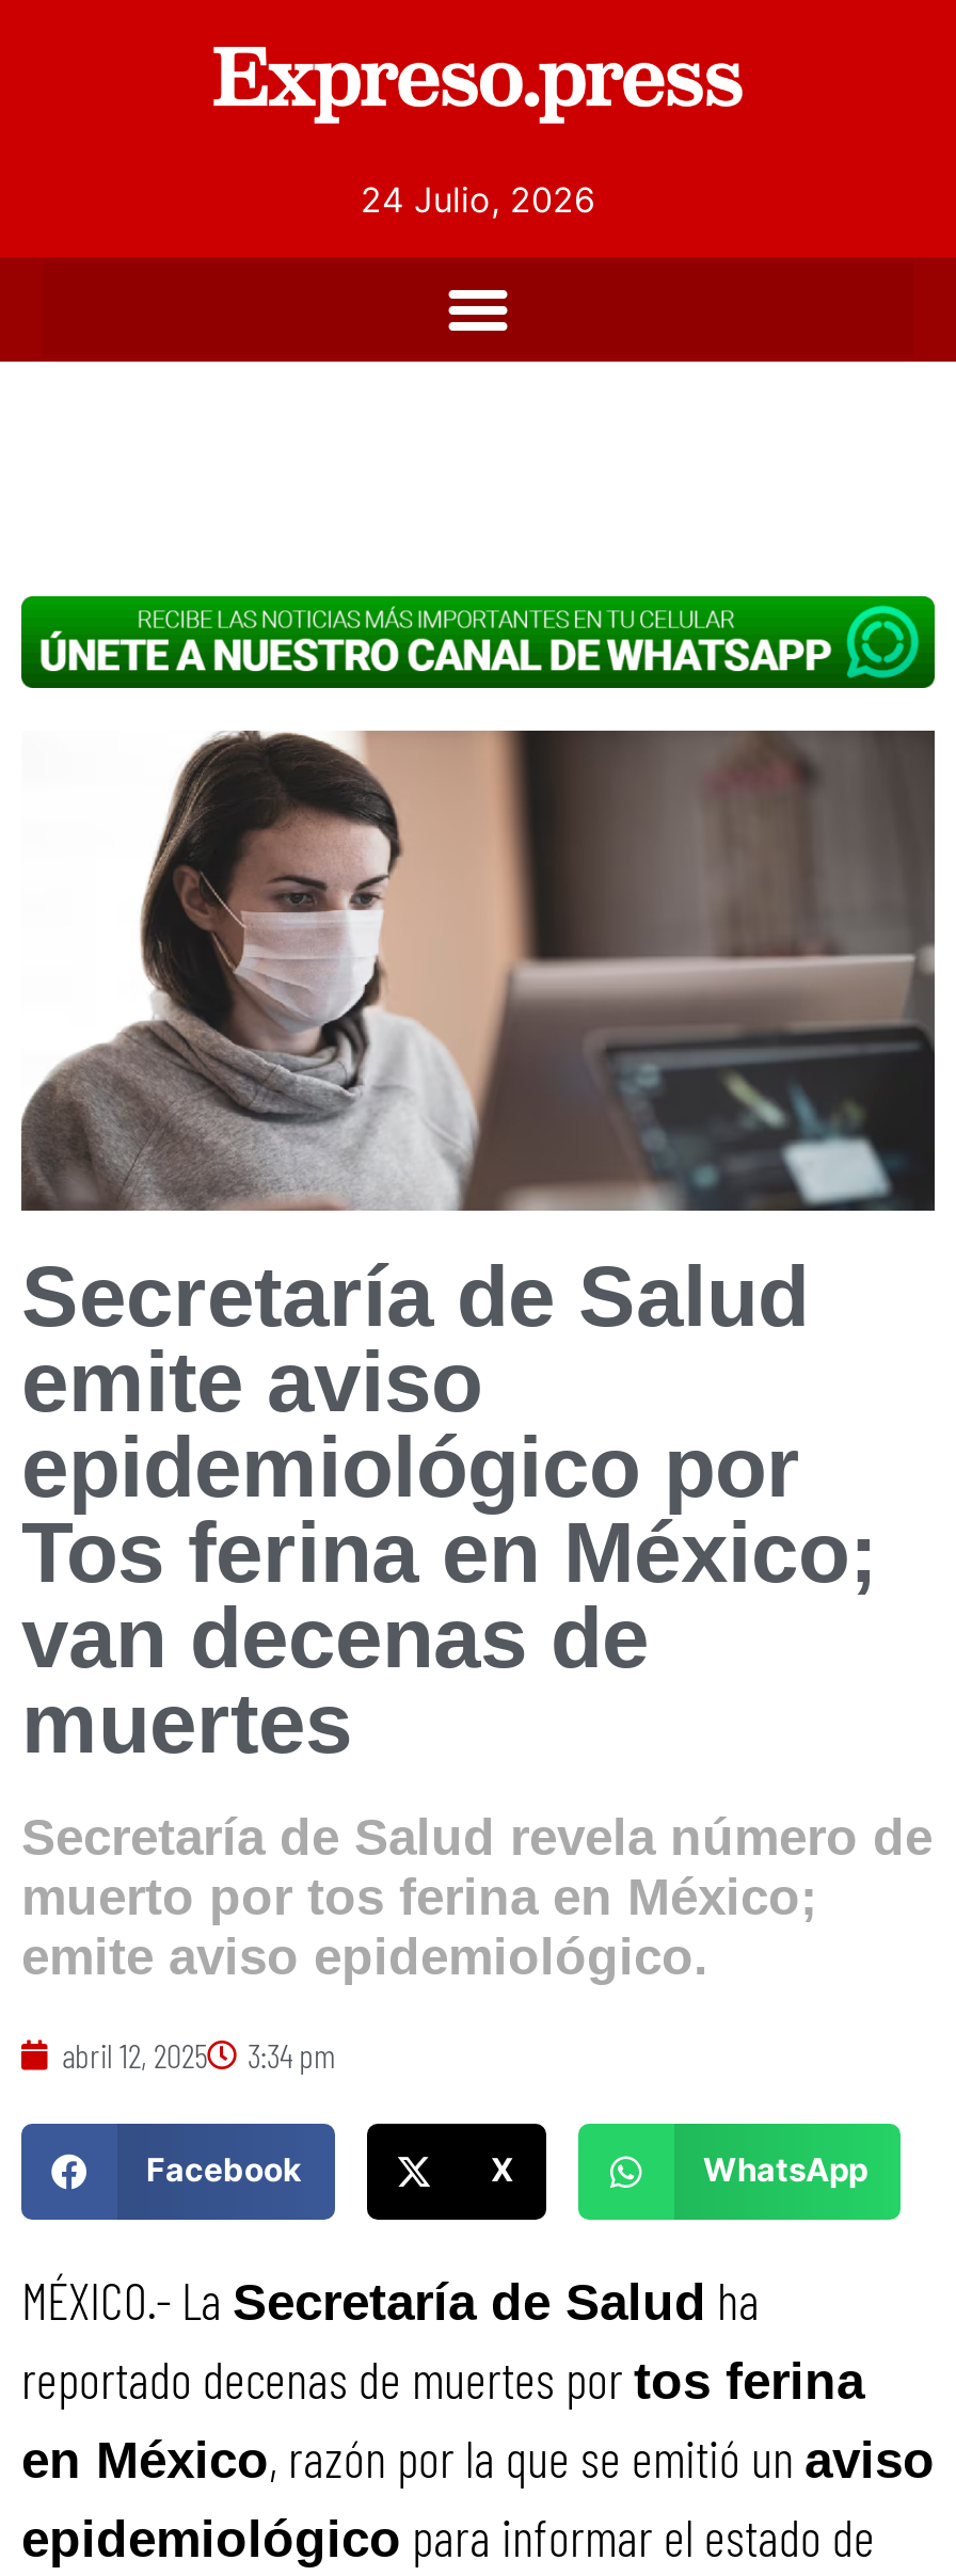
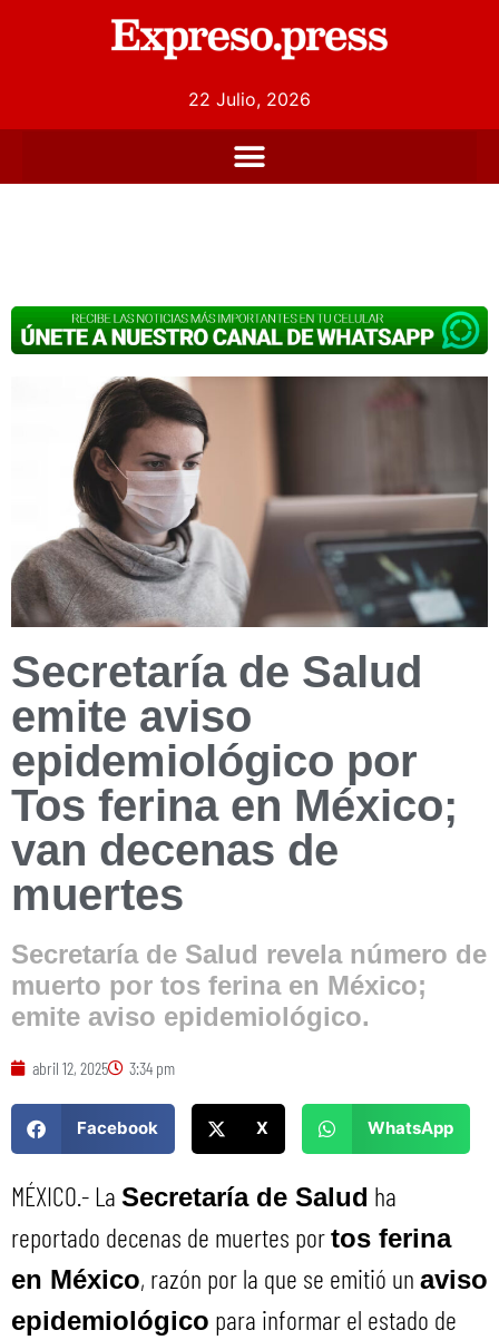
[361,179,595,221] 24 Julio, 2026 -> [188,88,311,111] 22 Julio, 2026

